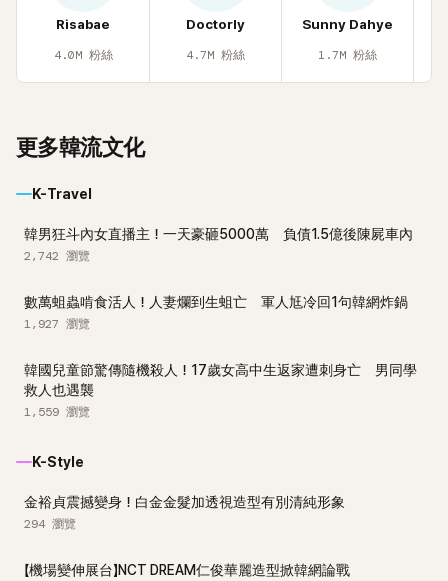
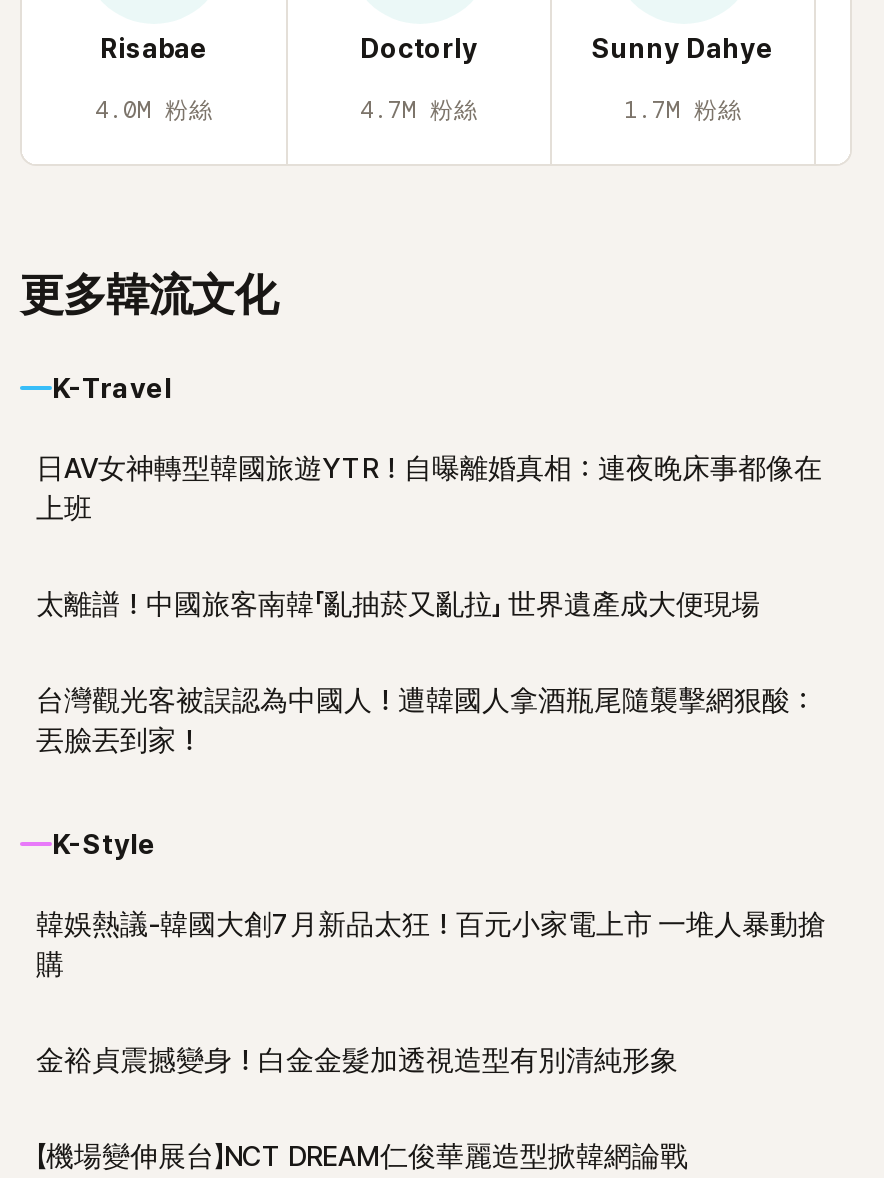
[24,226,412,264] 韓男狂斗內女直播主！一天豪砸5000萬 負債1.5億後陳屍車內 | 2,742 瀏覽 -> [36,452,822,524] 日AV女神轉型韓國旅遊YTR！自曝離婚真相：連夜晚床事都像在 | 上班
[24,294,407,332] 數萬蛆蟲啃食活人！人妻爛到生蛆亡 軍人尪冷回1句韓網炸鍋 | 1,927 瀏覽 -> [36,588,760,620] 太離譜！中國旅客南韓「亂抽菸又亂拉」 世界遺產成大便現場
[24,362,417,420] 韓國兒童節驚傳隨機殺人！17歲女高中生返家遭刺身亡 男同學 | 救人也遇襲 | 1,559 瀏覽 -> [36,684,816,756] 台灣觀光客被誤認為中國人！遭韓國人拿酒瓶尾隨襲擊網狠酸： | 丟臉丟到家！
moved [32,454,84,470] -> [52,828,156,860]: K-Style
none -> [36,908,826,980] 韓娛熱議-韓國大創7月新品太狂！百元小家電上市 一堆人暴動搶 | 購
moved [24,494,345,510] -> [36,1044,678,1076]: 金裕貞震撼變身！白金金髮加透視造型有別清純形象
[24,516,76,532] 294 瀏覽 -> none

